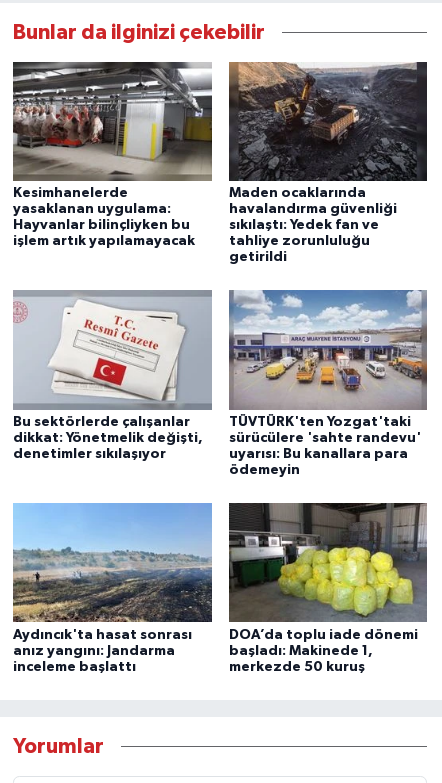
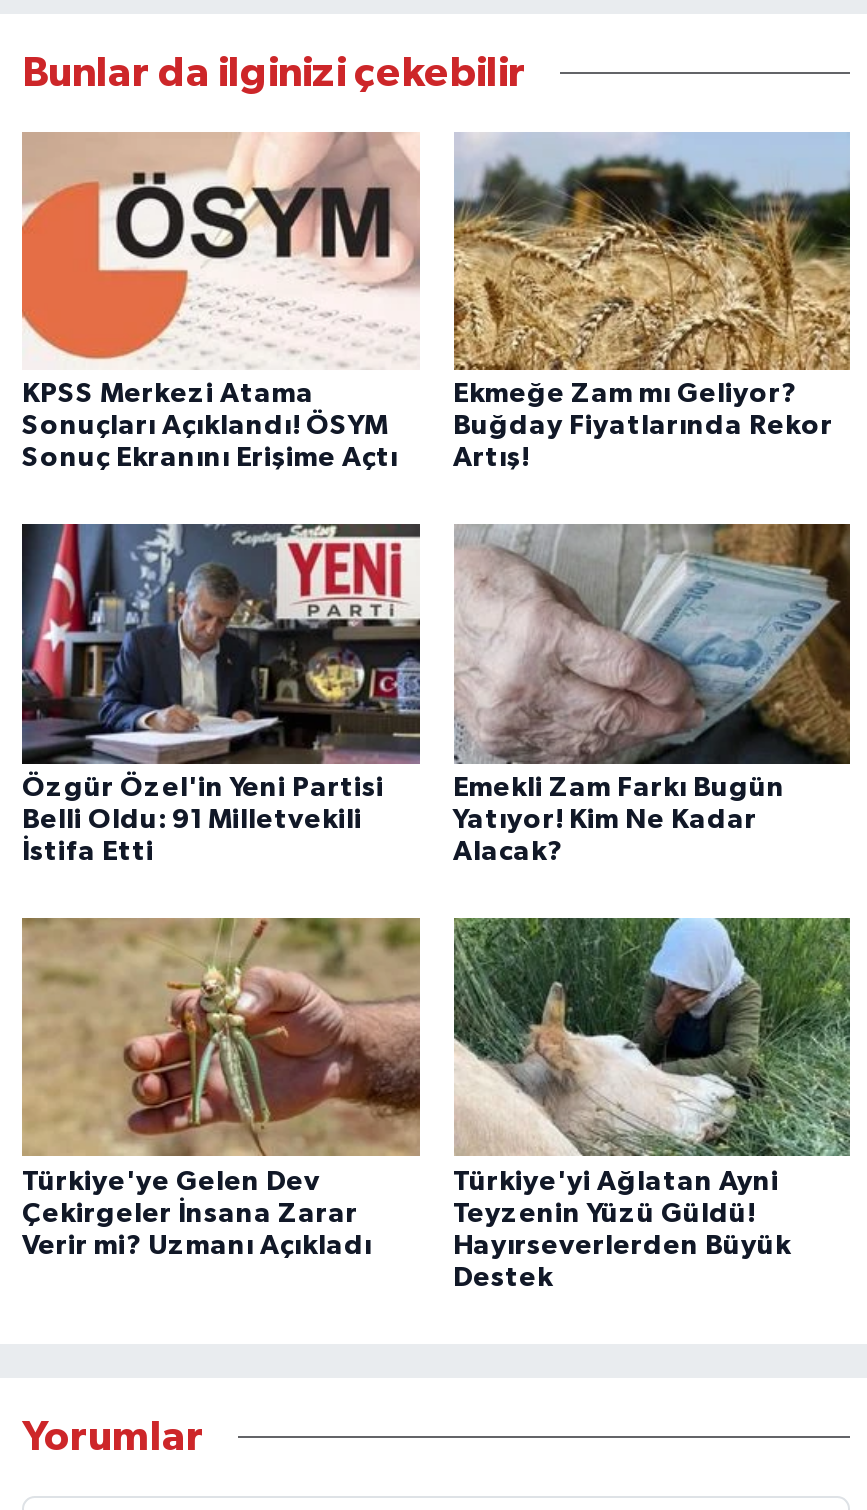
[12,61,213,248] [image] | Kesimhanelerde | yasaklanan uygulama: | Hayvanlar bilinçliyken bu | işlem artık yapılamayacak -> [20,130,420,472] [image] | KPSS Merkezi Atama | Sonuçları Açıklandı! ÖSYM | Sonuç Ekranını Erişime Açtı
[228,61,428,264] [image] | Maden ocaklarında | havalandırma güvenliği | sıkılaştı: Yedek fan ve | tahliye zorunluluğu | getirildi -> [452,132,852,472] [image] | Ekmeğe Zam mı Geliyor? | Buğday Fiyatlarında Rekor | Artış!
[13,290,212,461] [image] | Bu sektörlerde çalışanlar | dikkat: Yönetmelik değişti, | denetimler sıkılaşıyor -> [20,522,420,866] [image] | Özgür Özel'in Yeni Partisi | Belli Oldu: 91 Milletvekili | İstifa Etti
[228,289,428,477] [image] | TÜVTÜRK'ten Yozgat'taki | sürücülere 'sahte randevu' | uyarısı: Bu kanallara para | ödemeyin -> [453,522,852,866] [image] | Emekli Zam Farkı Bugün | Yatıyor! Kim Ne Kadar | Alacak?
[13,487,213,674] [image] | Aydıncık'ta hasat sonrası | anız yangını: Jandarma | inceleme başlattı -> [20,916,422,1259] [image] | Türkiye'ye Gelen Dev | Çekirgeler İnsana Zarar | Verir mi? Uzmanı Açıkladı
[228,487,428,674] [image] | DOA’da toplu iade dönemi | başladı: Makinede 1, | merkezde 50 kuruş -> [453,916,852,1291] [image] | Türkiye'yi Ağlatan Ayni | Teyzenin Yüzü Güldü! | Hayırseverlerden Büyük | Destek

